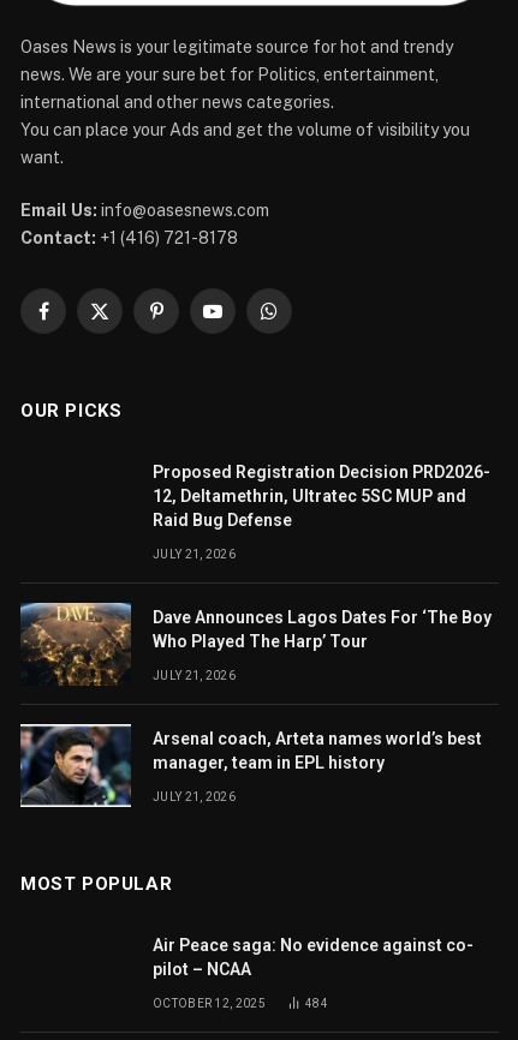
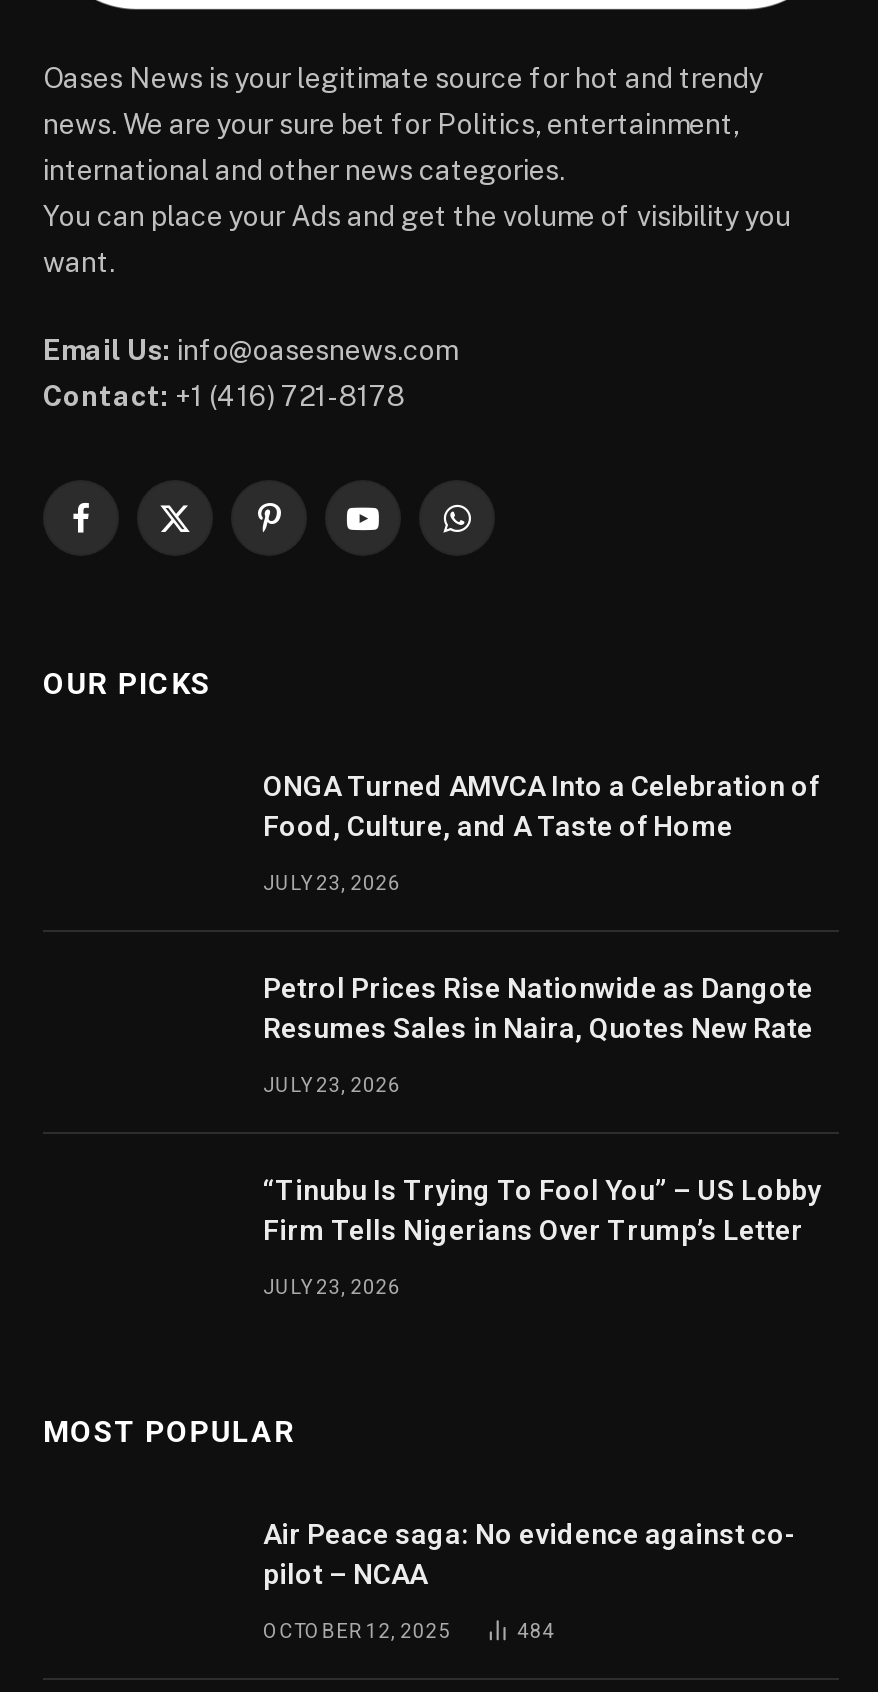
[153,462,490,529] Proposed Registration Decision PRD2026- | 12, Deltamethrin, Ultratec 5SC MUP and | Raid Bug Defense -> [263,770,819,842] ONGA Turned AMVCA Into a Celebration of | Food, Culture, and A Taste of Home
[153,548,235,561] JULY 21, 2026 -> [263,872,401,894] JULY 23, 2026
[19,602,132,687] [image] -> none
[153,608,492,651] Dave Announces Lagos Dates For ‘The Boy | Who Played The Harp’ Tour -> [263,972,813,1044] Petrol Prices Rise Nationwide as Dangote | Resumes Sales in Naira, Quotes New Rate
[153,669,235,682] JULY 21, 2026 -> [263,1074,401,1096] JULY 23, 2026
[19,723,132,808] [image] -> none
[153,729,482,772] Arsenal coach, Arteta names world’s best | manager, team in EPL history -> [263,1174,821,1246] “Tinubu Is Trying To Fool You” – US Lobby | Firm Tells Nigerians Over Trump’s Letter
[153,790,235,803] JULY 21, 2026 -> [263,1276,401,1298] JULY 23, 2026

